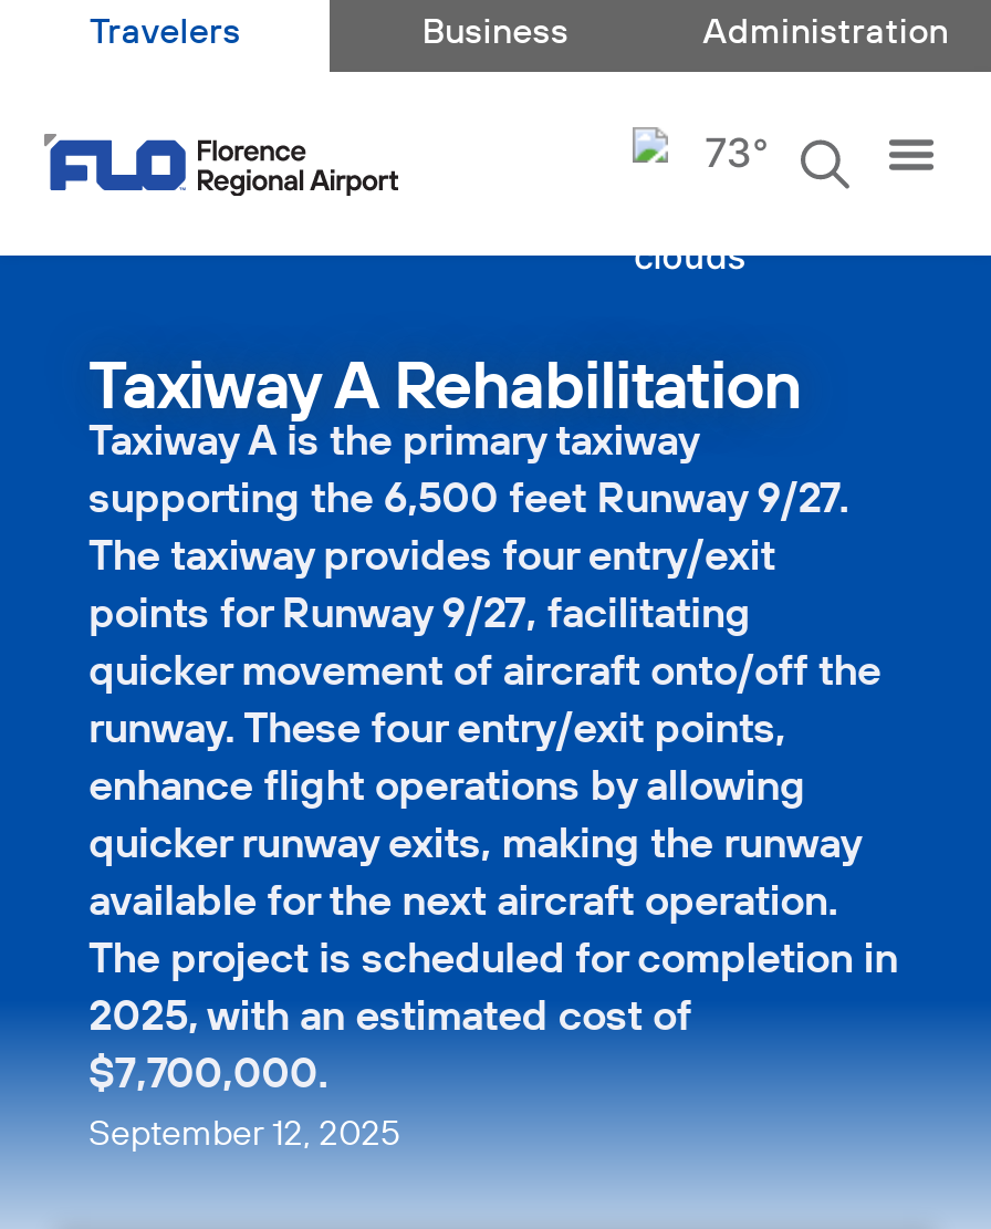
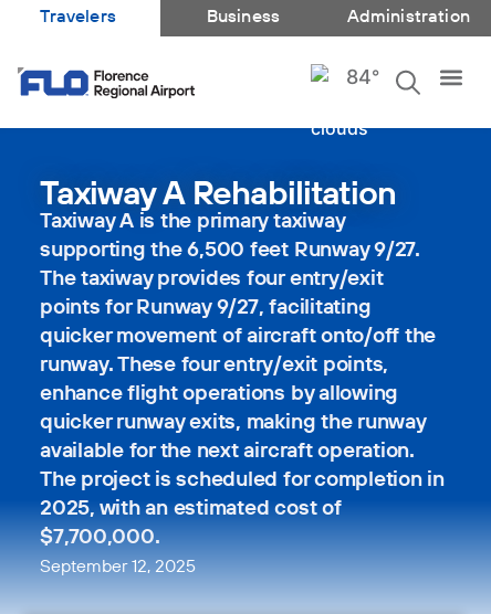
[705,129,768,176] 73° -> [347,65,379,88] 84°

